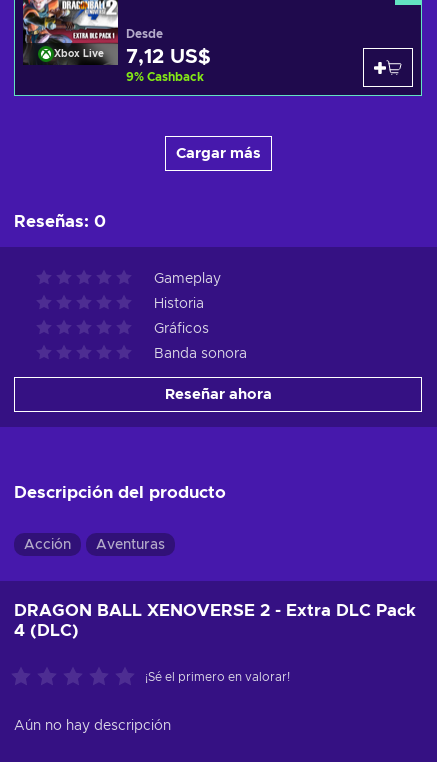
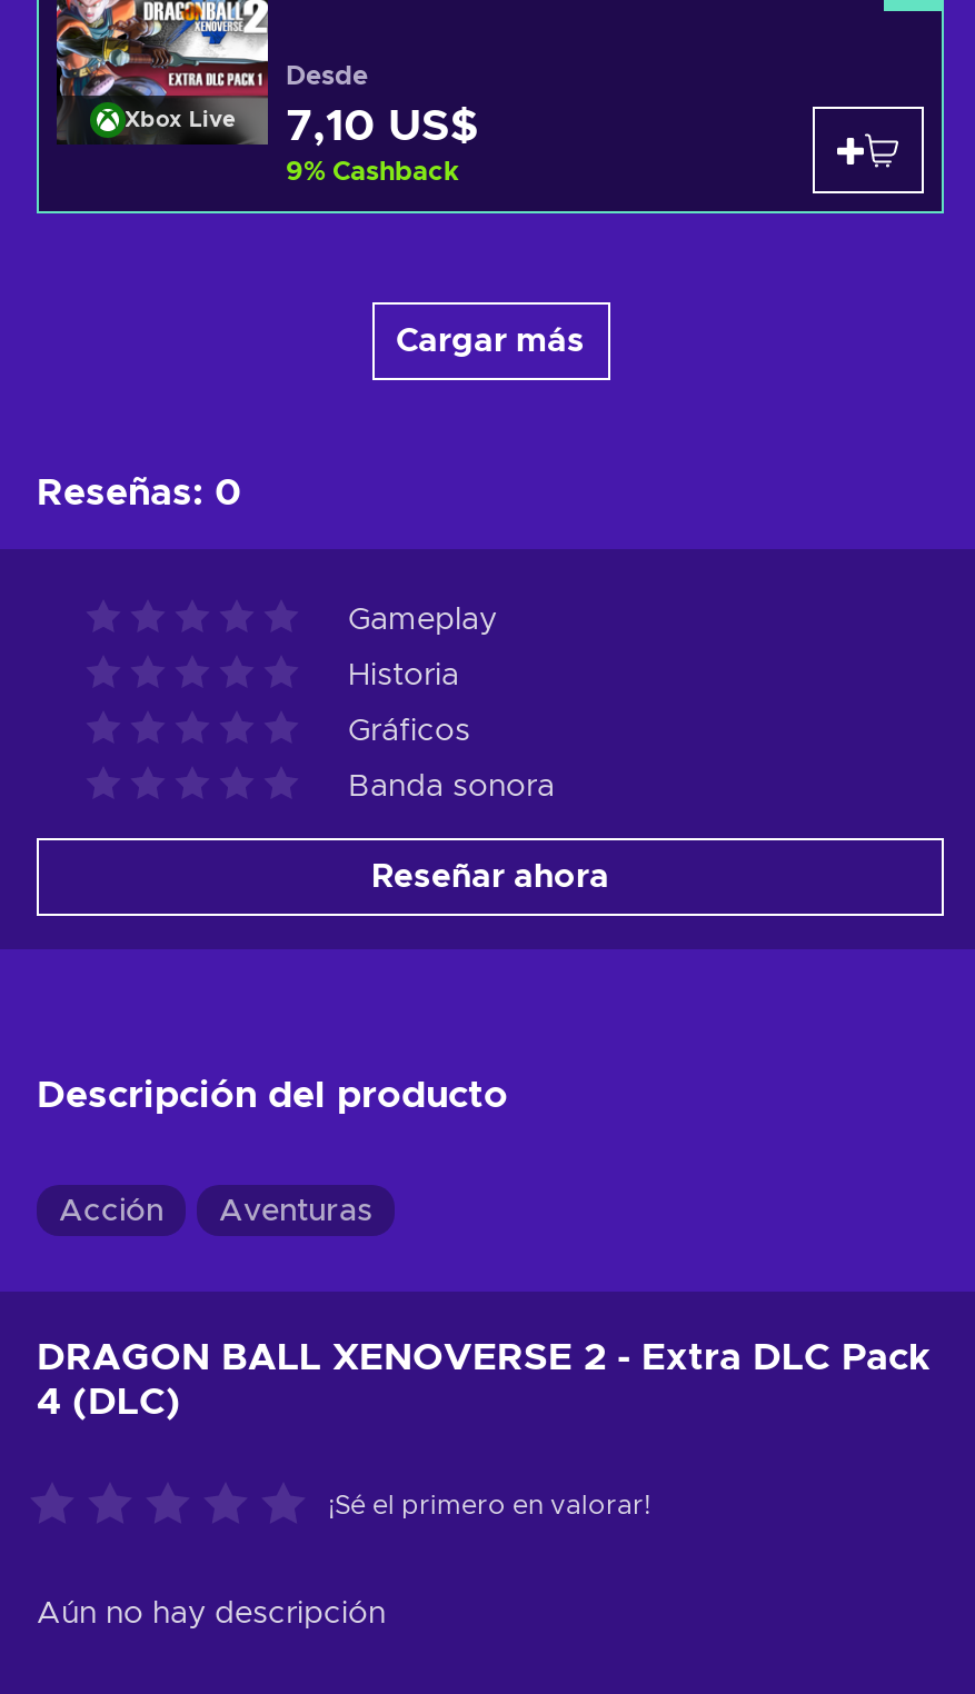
[126,47,211,67] 7,12 US$ -> [286,104,479,148] 7,10 US$

